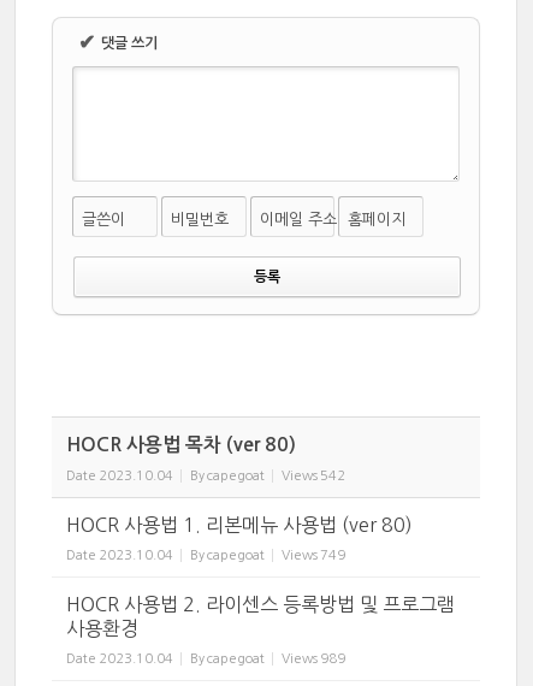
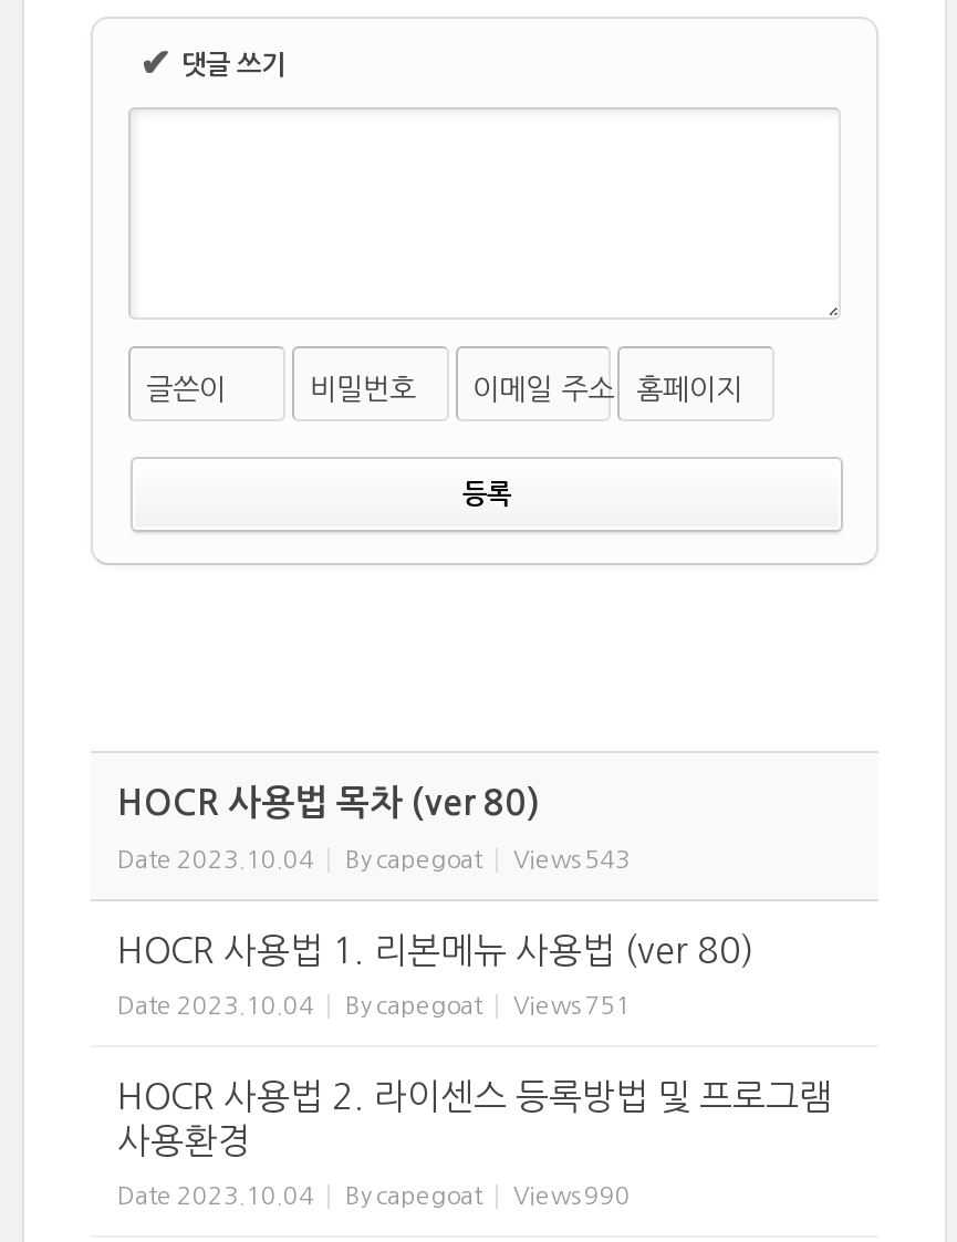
[66,469,345,483] Date 2023.10.04 By capegoat Views 542 -> [117,848,631,873] Date 2023.10.04 By capegoat Views 543
[66,549,345,562] Date 2023.10.04 By capegoat Views 749 -> [117,994,631,1019] Date 2023.10.04 By capegoat Views 751
[66,652,345,666] Date 2023.10.04 By capegoat Views 989 -> [117,1185,631,1209] Date 2023.10.04 By capegoat Views 990

